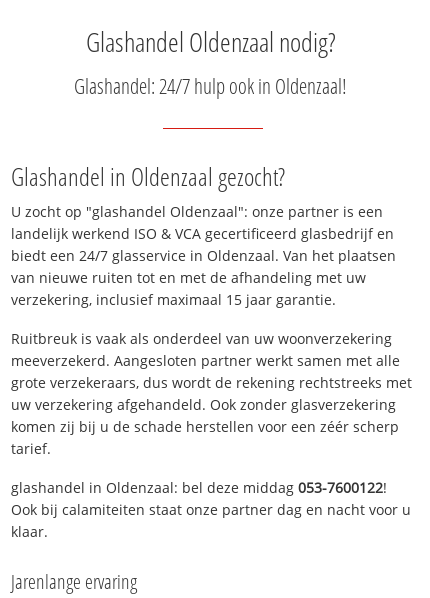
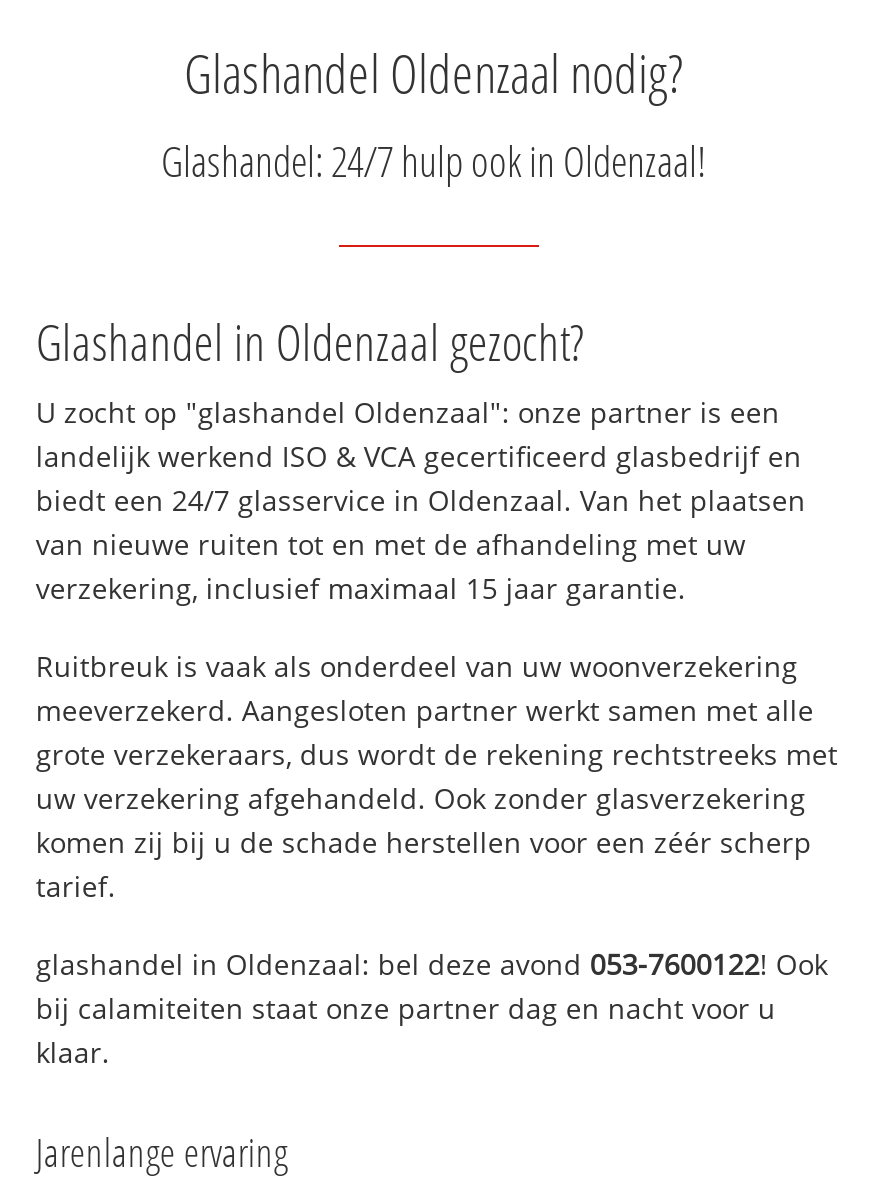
[11,478,411,519] glashandel in Oldenzaal: bel deze middag 053-7600122! | Ook bij calamiteiten staat onze partner dag en nacht voor u -> [36,945,828,1027] glashandel in Oldenzaal: bel deze avond 053-7600122! Ook | bij calamiteiten staat onze partner dag en nacht voor u

